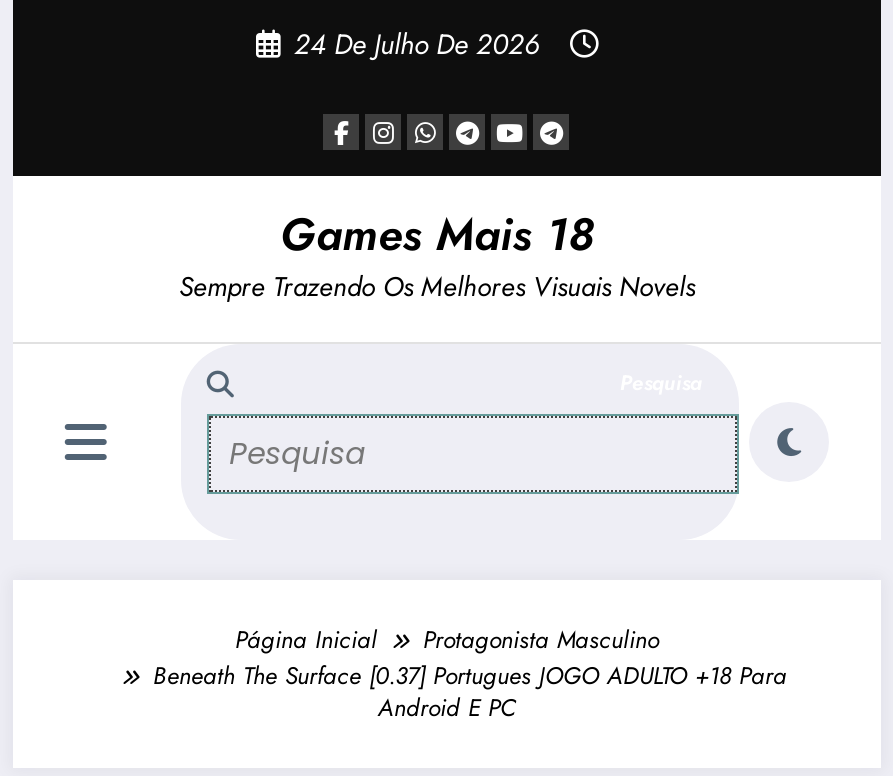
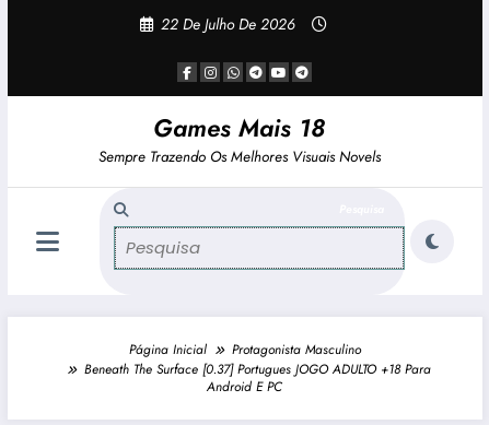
[294,24,540,64] 24 De Julho De 2026 -> [161,13,296,35] 22 De Julho De 2026

